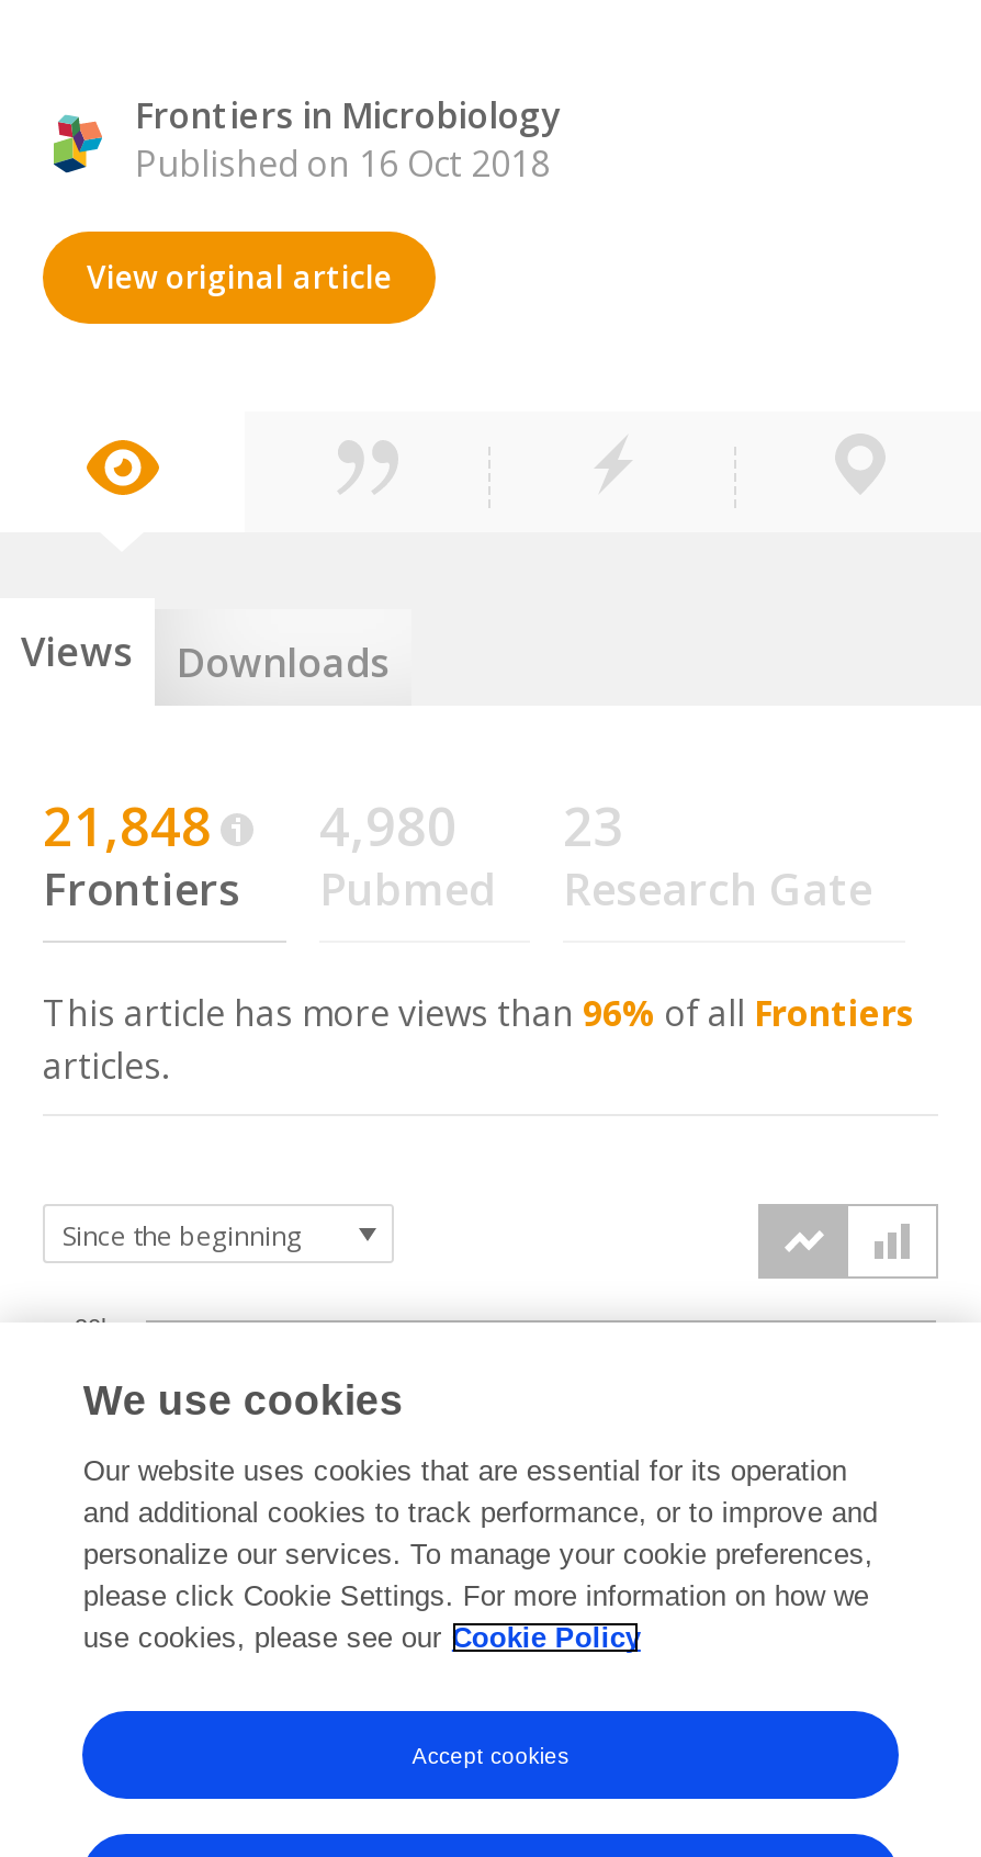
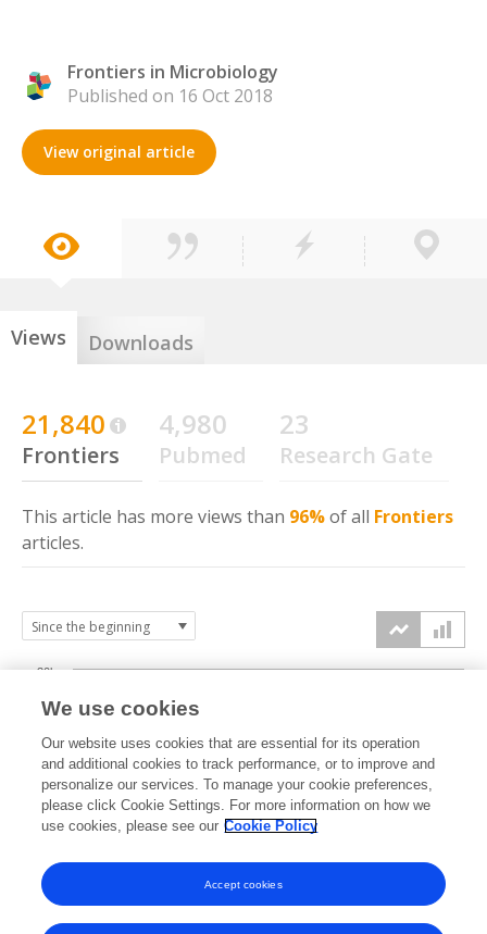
[43,789,212,862] 21,848 -> [22,406,105,441] 21,840

